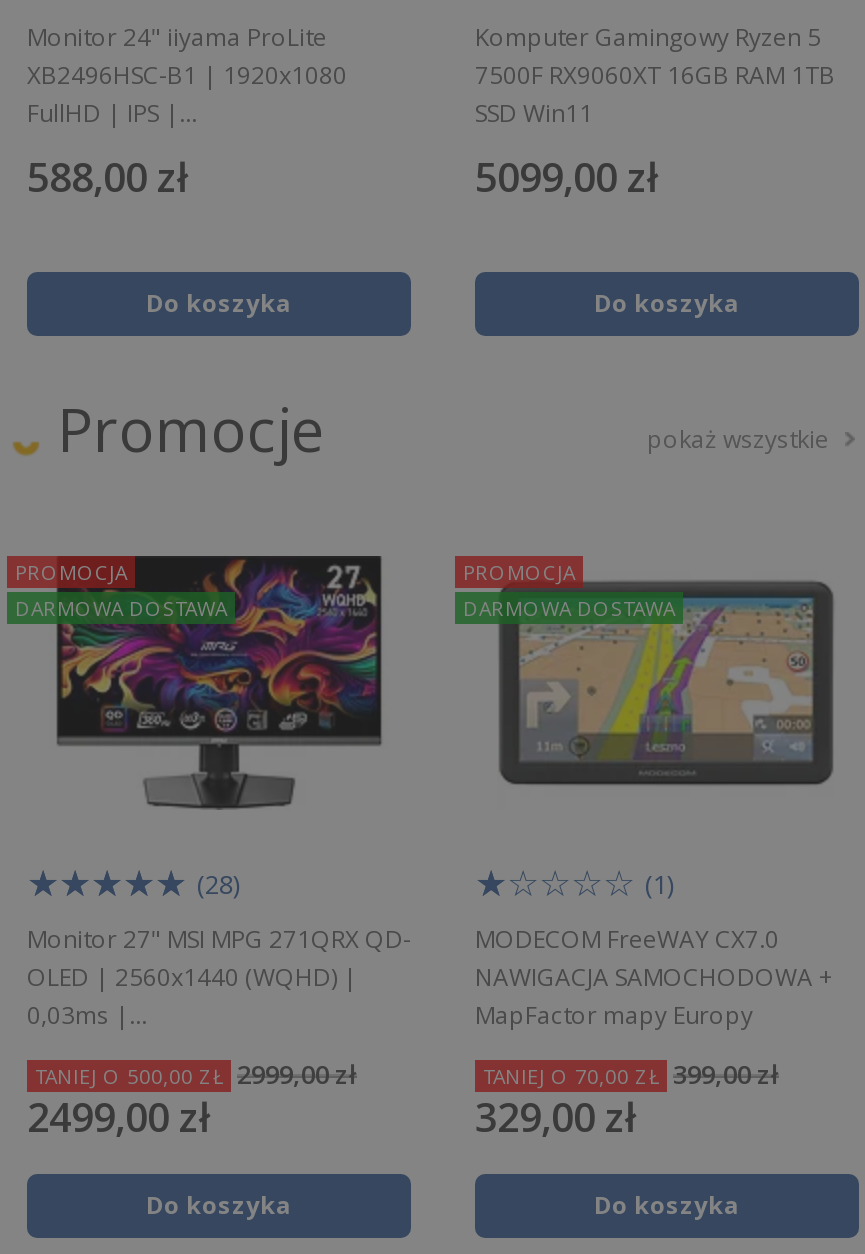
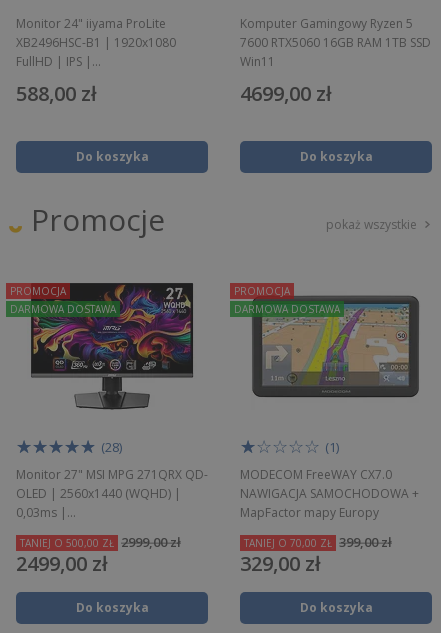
[475,58,835,204] 7500F RX9060XT 16GB RAM 1TB | SSD Win11 | 5099,00 zł -> [240,34,431,107] 7600 RTX5060 16GB RAM 1TB SSD | Win11 | 4699,00 zł

